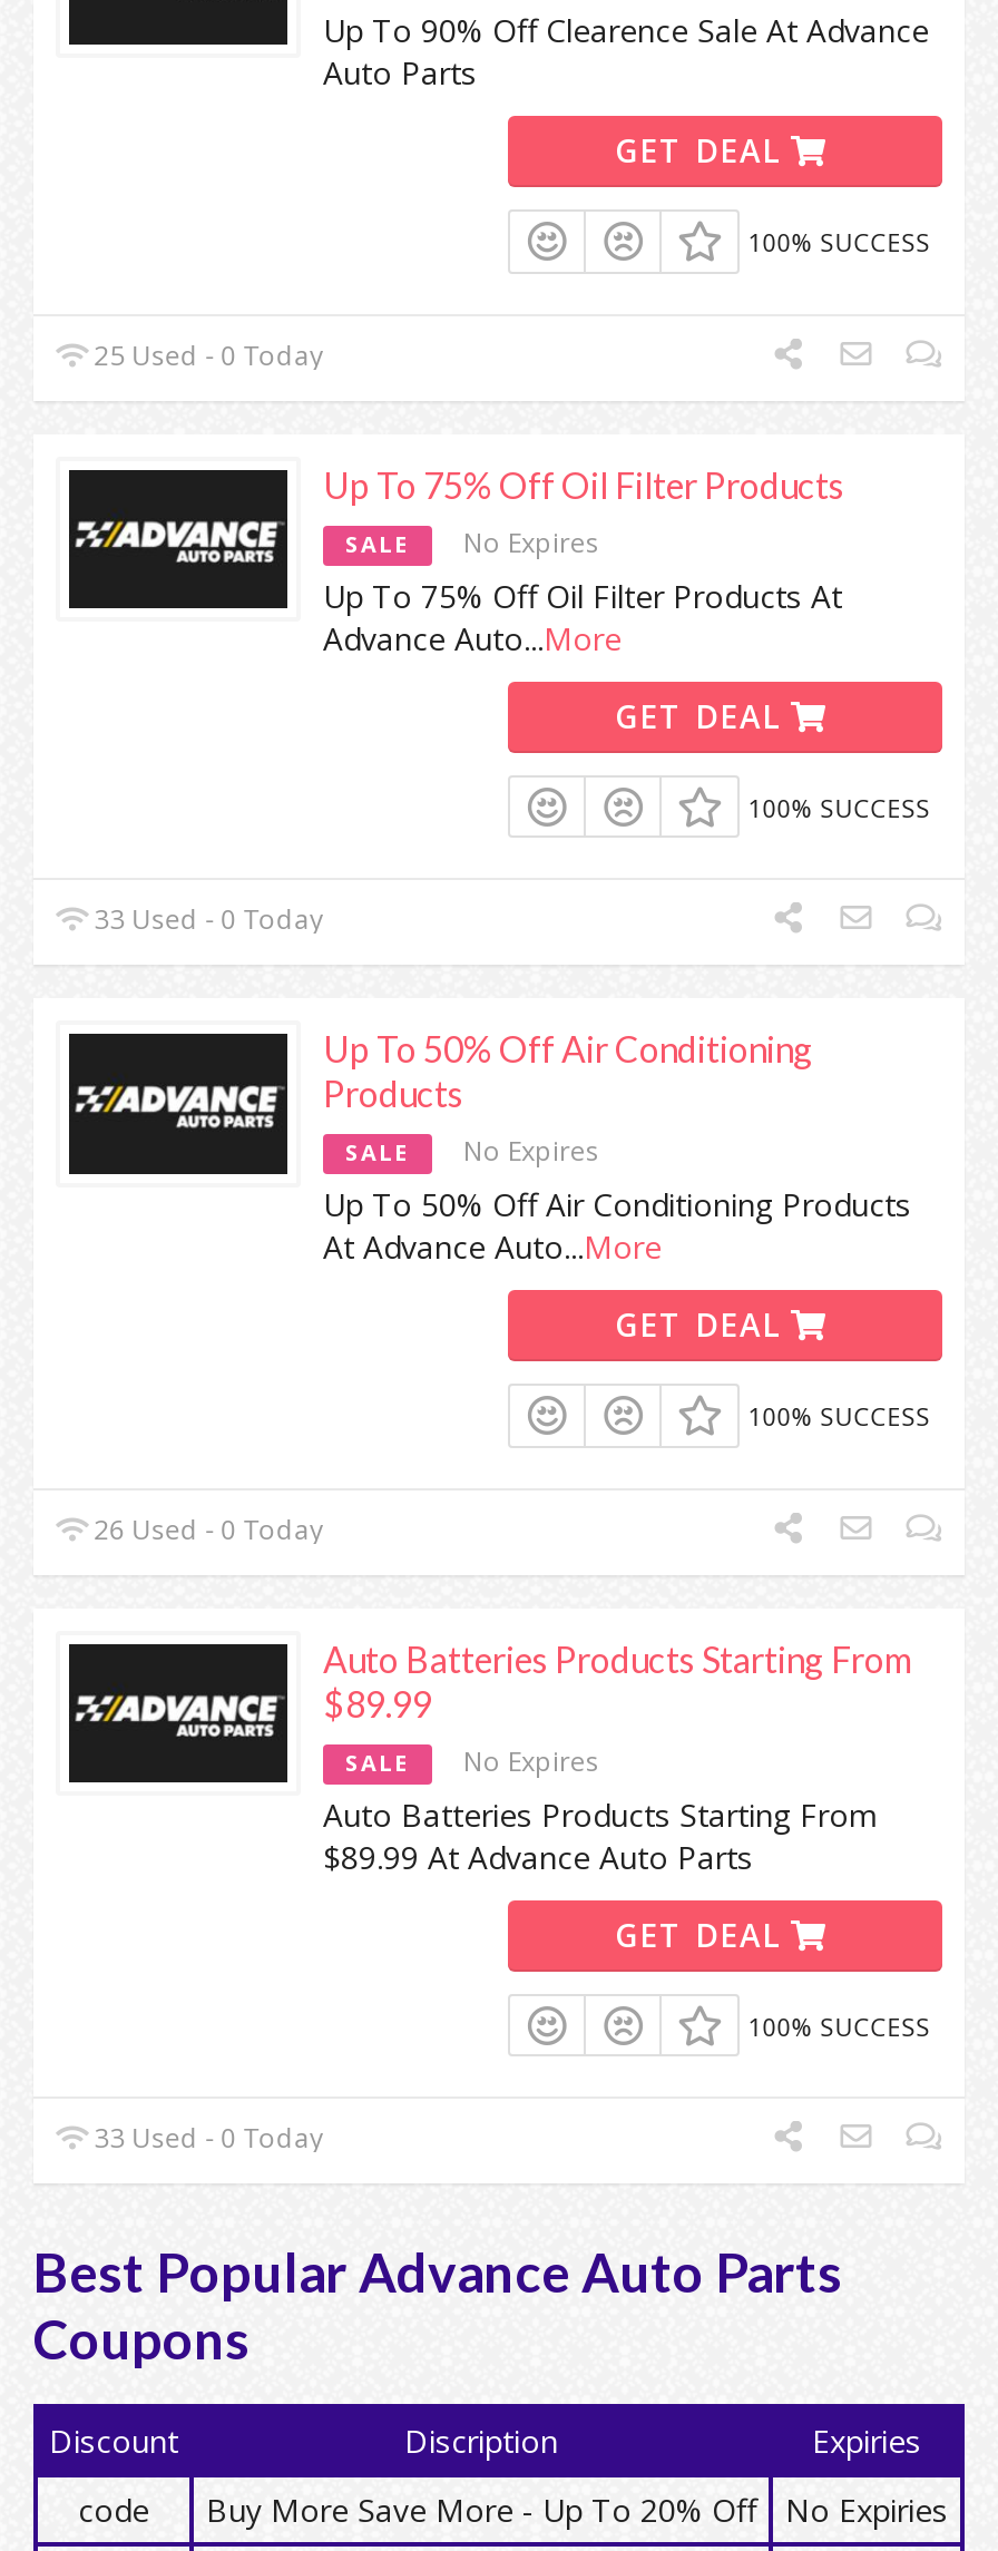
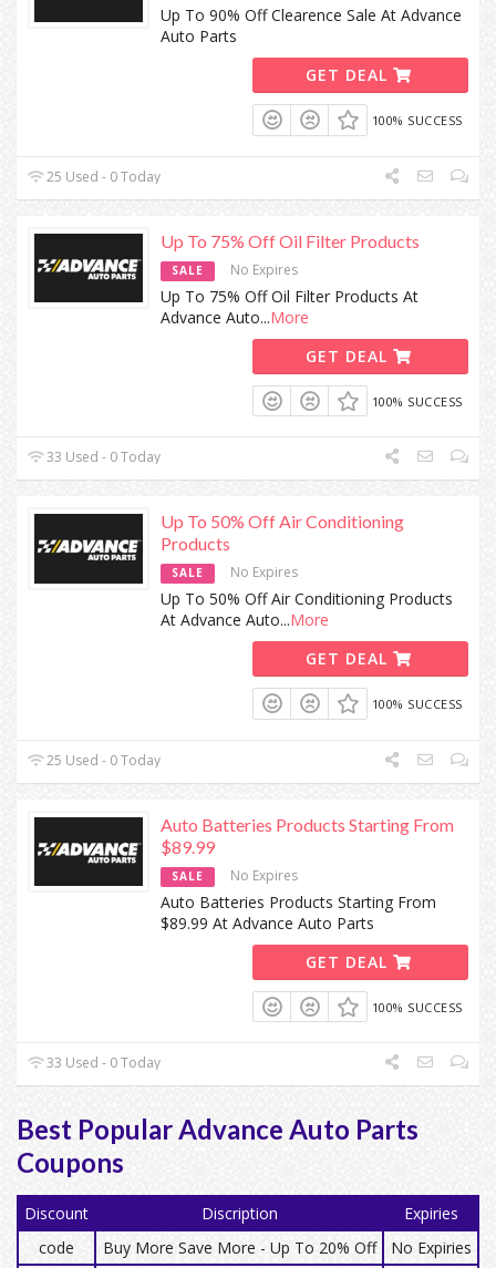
[87,1510,323,1548] 26 Used - 0 Today -> [43,750,161,769] 25 Used - 0 Today

